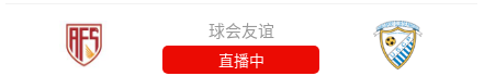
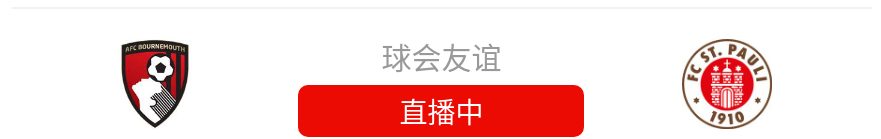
[66,22,102,68] [image] -> [120,38,190,130] [image]
[373,21,423,69] [image] -> [680,38,774,130] [image]

